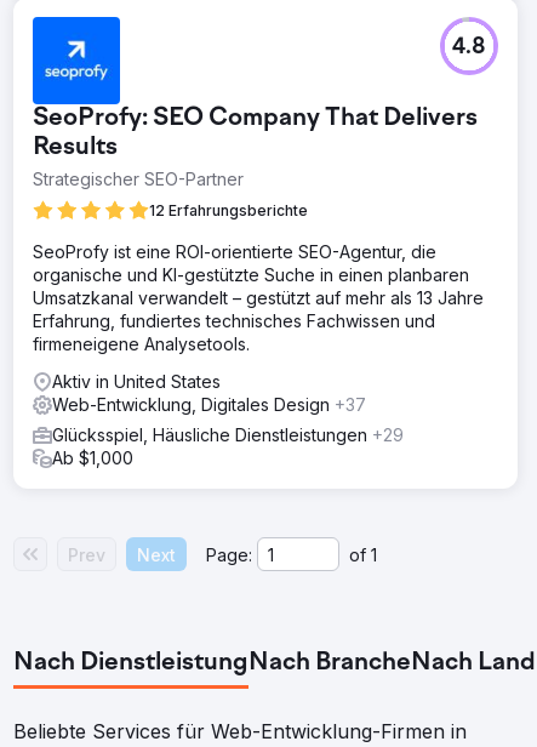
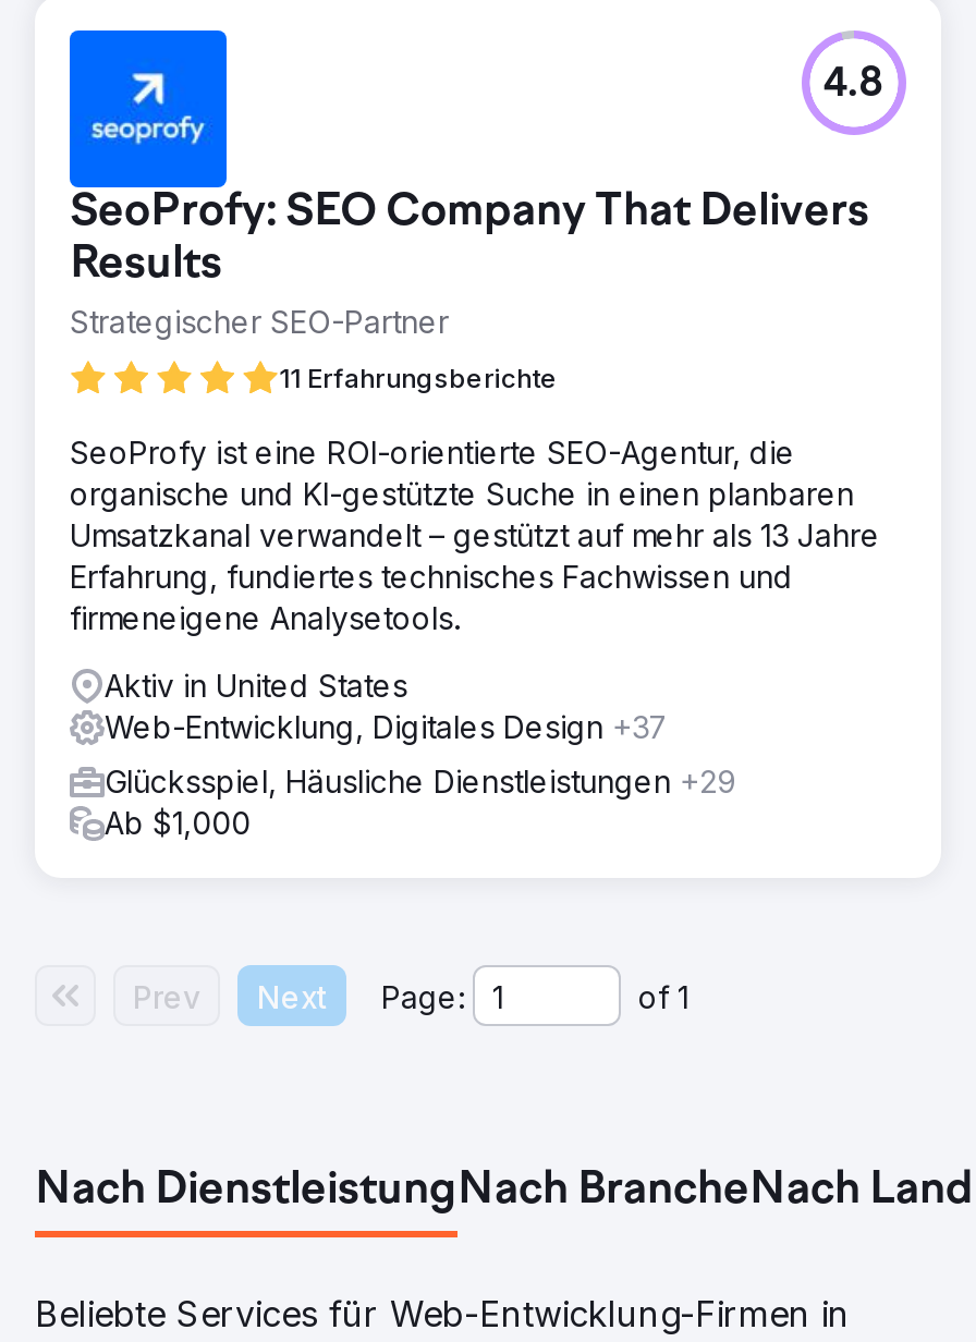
[149,201,308,219] 12 Erfahrungsberichte -> [279,362,558,394] 11 Erfahrungsberichte

